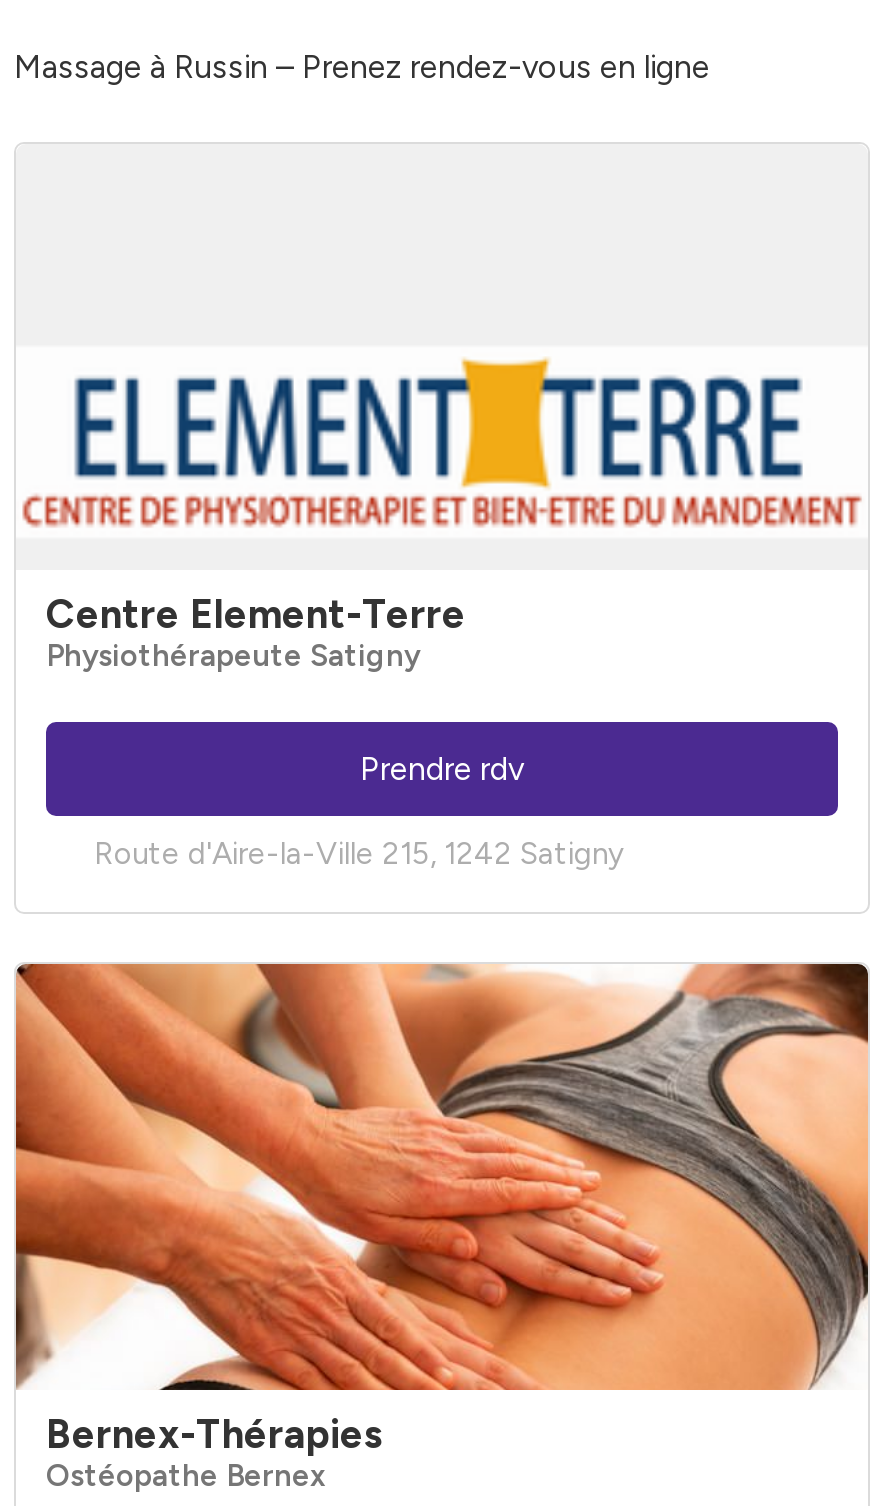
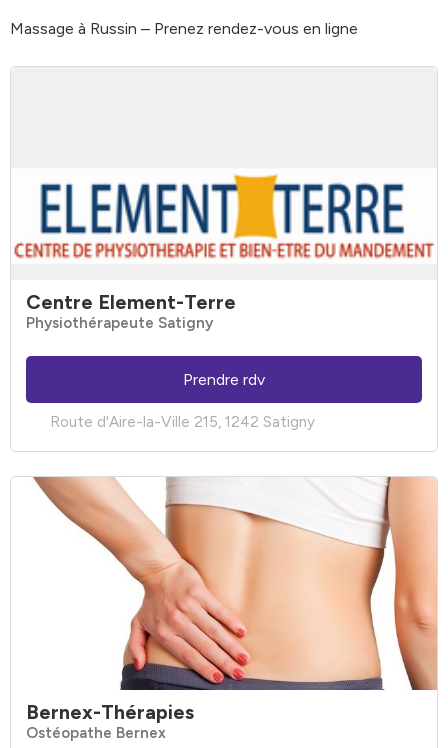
[14,962,870,1392] [image] -> [11,476,438,691] [image]

